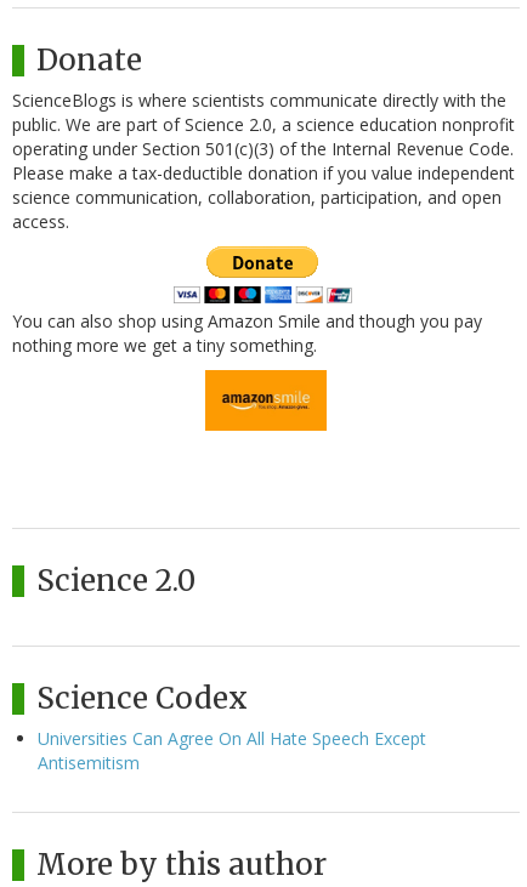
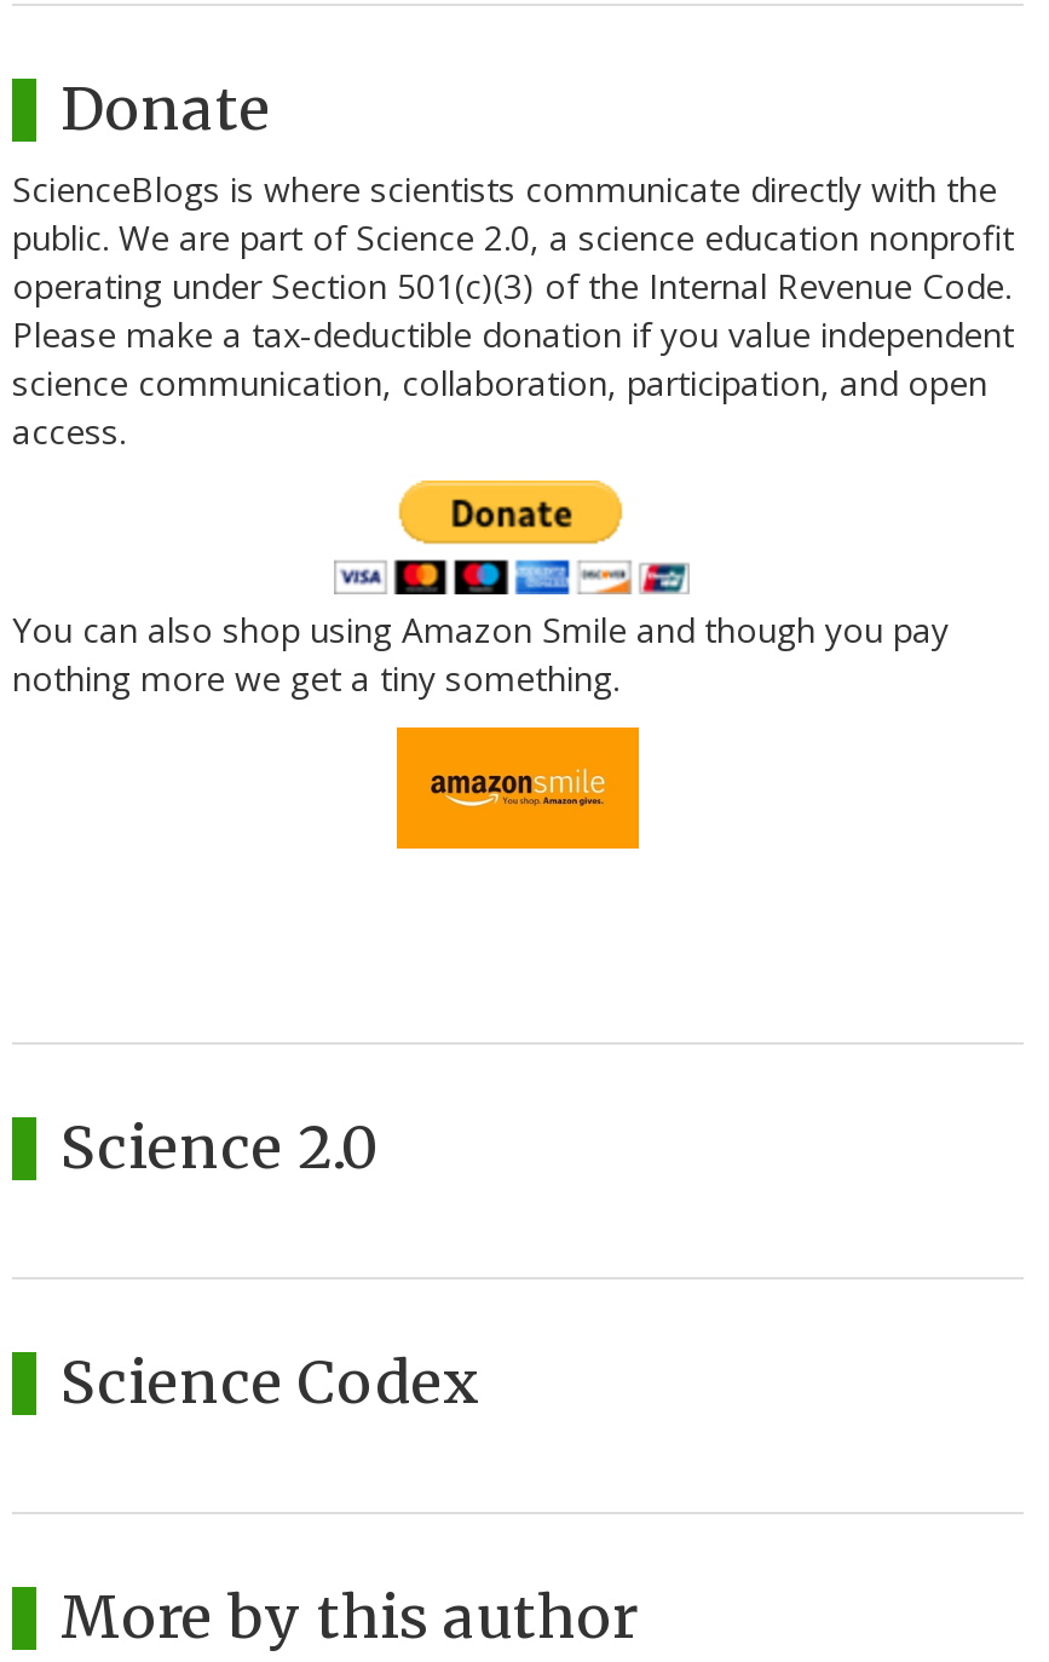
[38,727,426,774] Universities Can Agree On All Hate Speech Except | Antisemitism -> none

